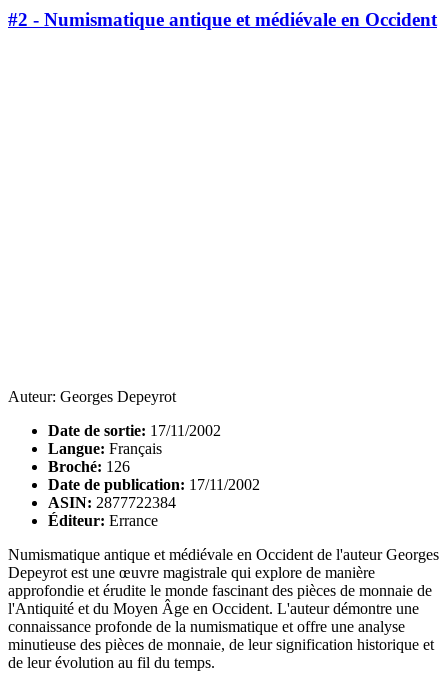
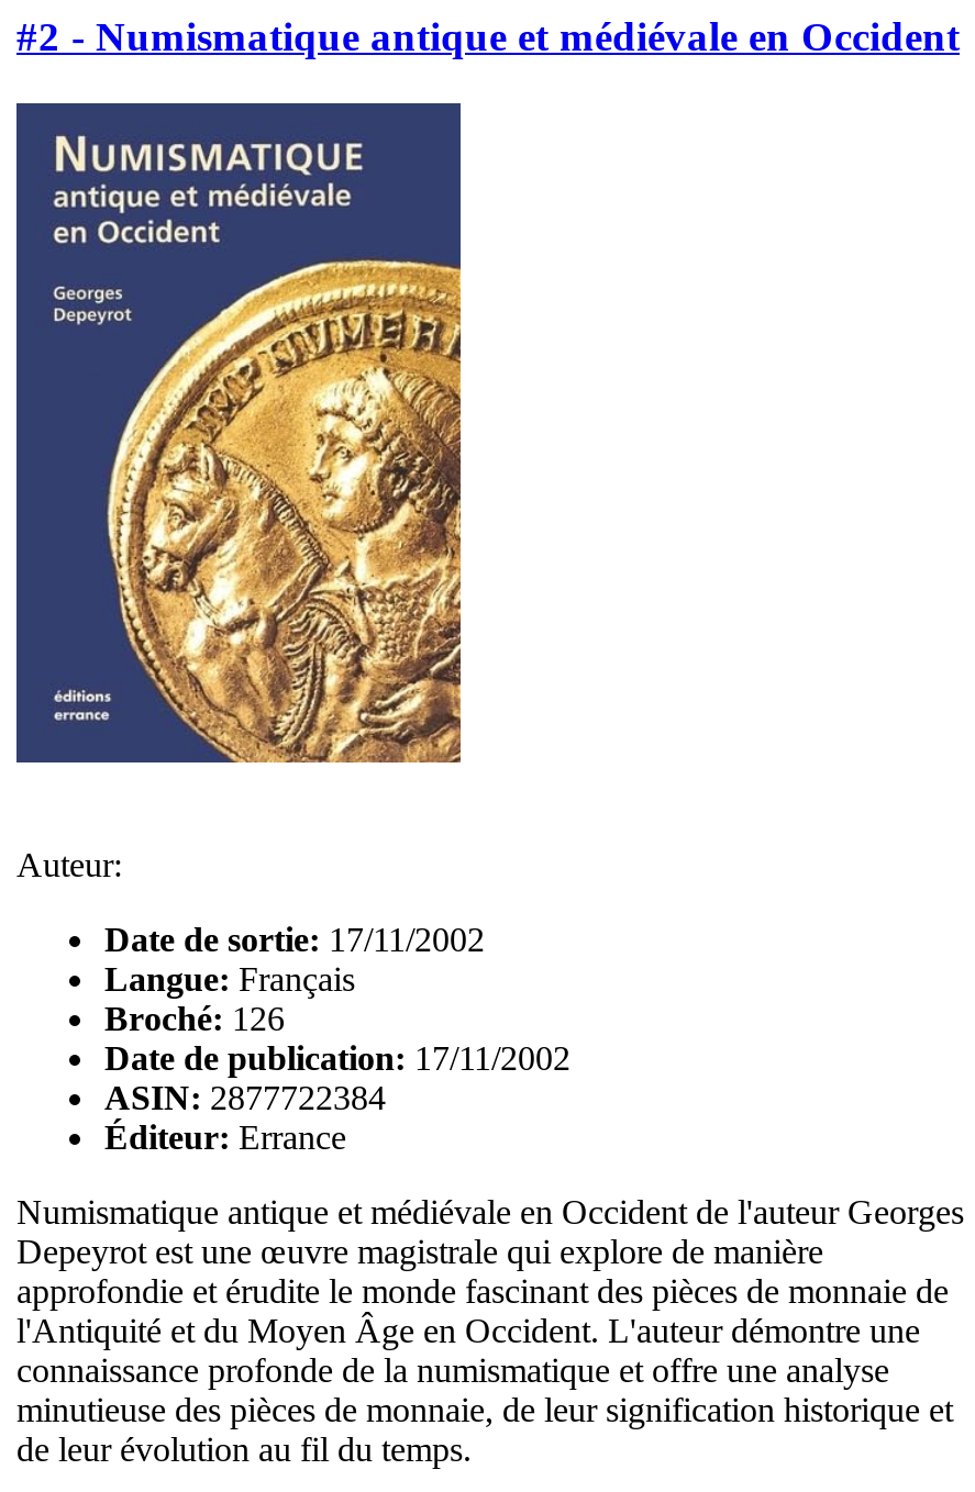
none -> [14,101,463,765] [image]
[8,388,176,405] Auteur: Georges Depeyrot -> [16,846,122,884] Auteur:

